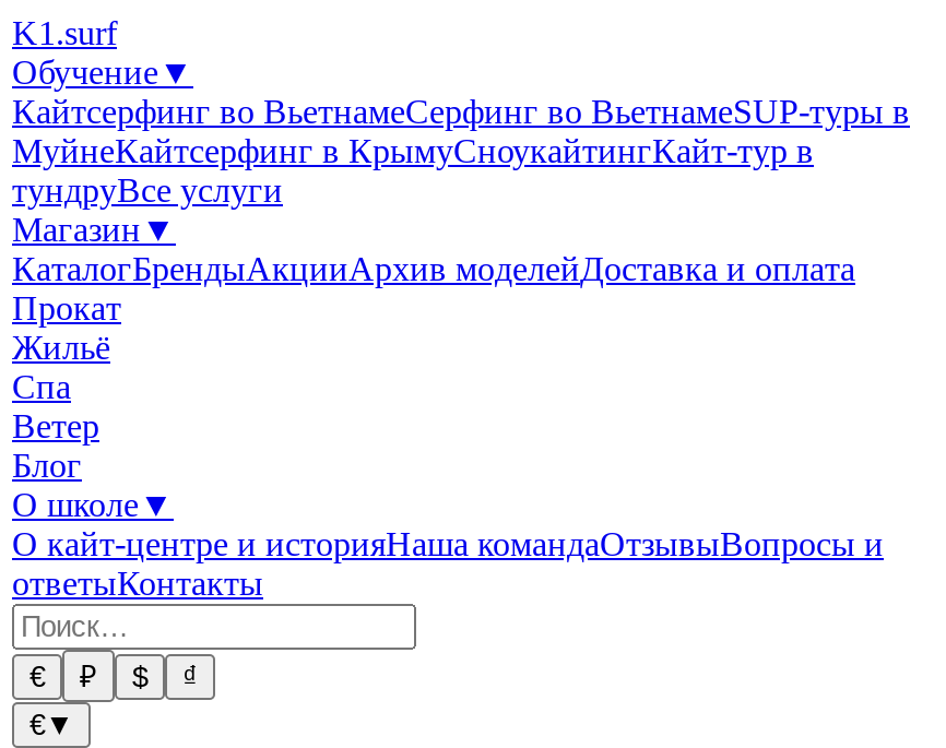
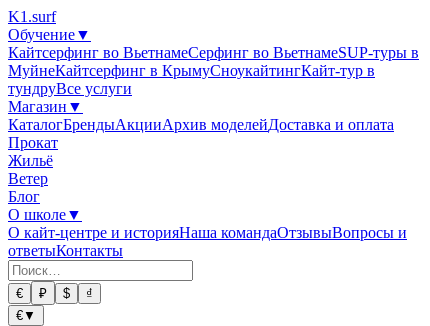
[12,368,71,405] Спа -> none

